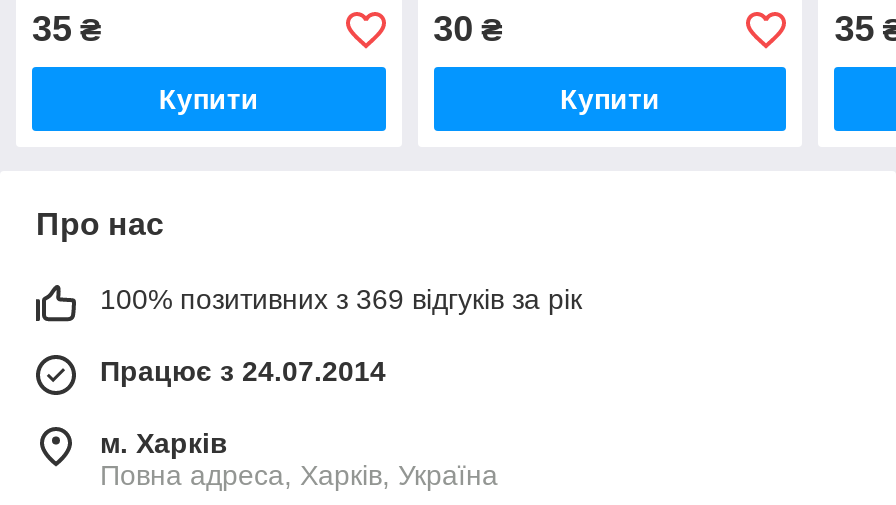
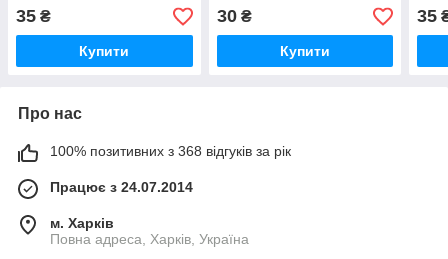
[100,284,582,316] 100% позитивних з 369 відгуків за рік -> [50,143,291,159] 100% позитивних з 368 відгуків за рік

